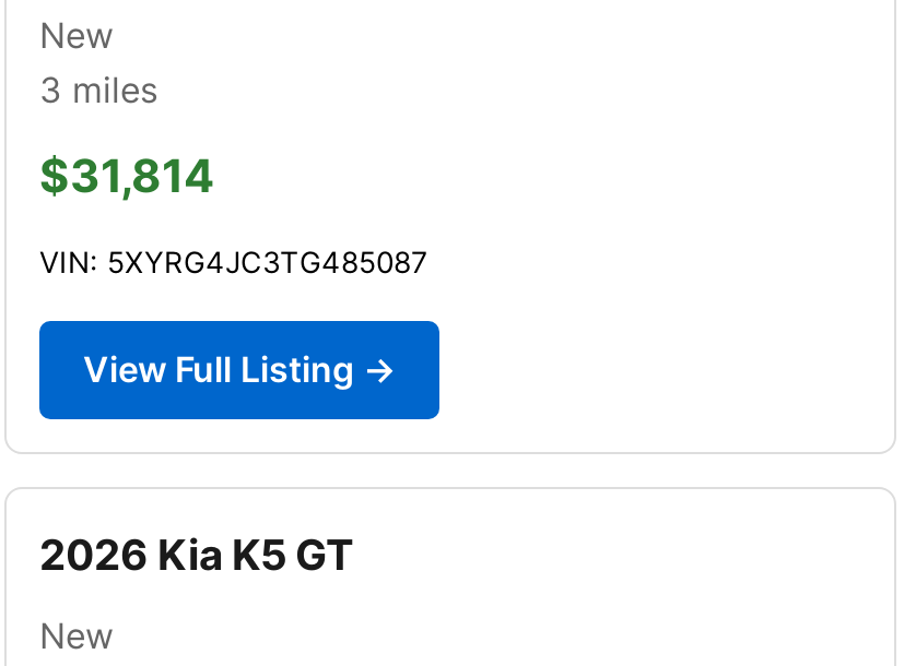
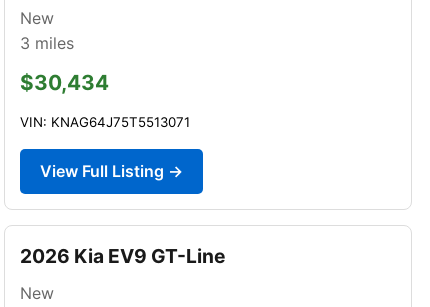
[39,148,214,203] $31,814 -> [20,70,109,95] $30,434
[39,244,428,279] VIN: 5XYRG4JC3TG485087 -> [20,114,190,130] VIN: KNAG64J75T5513071
[39,528,354,581] 2026 Kia K5 GT -> [20,244,225,268] 2026 Kia EV9 GT-Line

